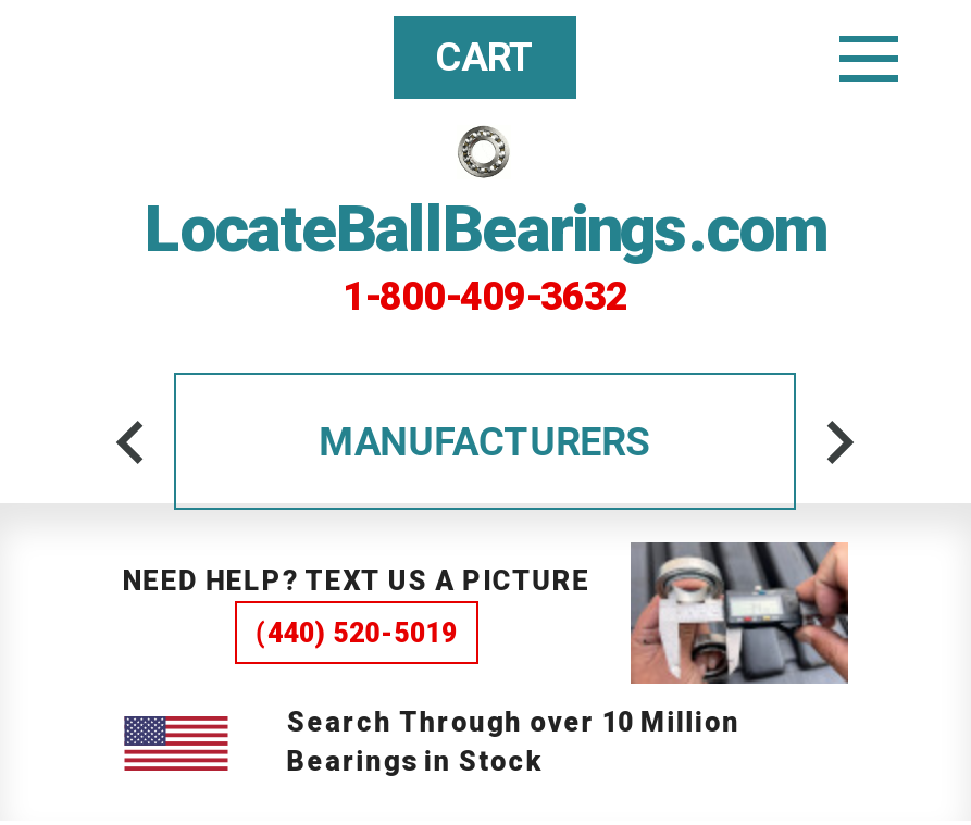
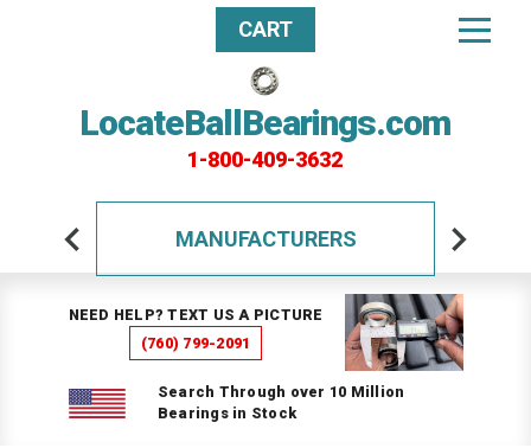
[256,615,457,648] (440) 520-5019 -> [141,334,250,352] (760) 799-2091

